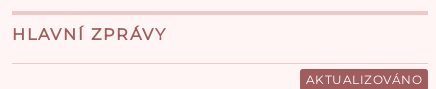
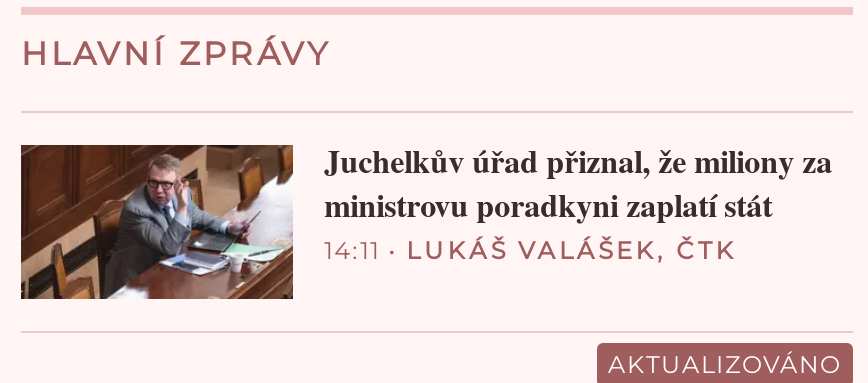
none -> [19,138,832,301] [image] | Juchelkův úřad přiznal, že miliony za | ministrovu poradkyni zaplatí stát | 14:11 • LUKÁŠ VALÁŠEK, ČTK

